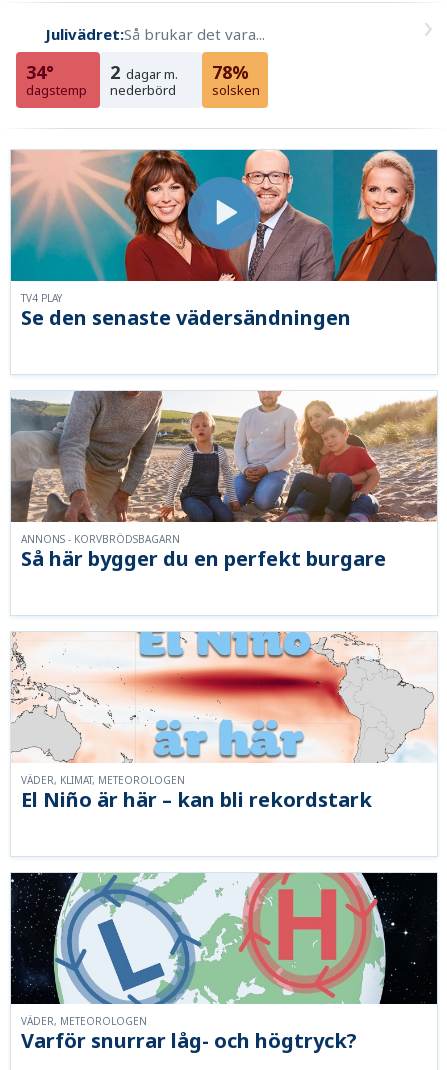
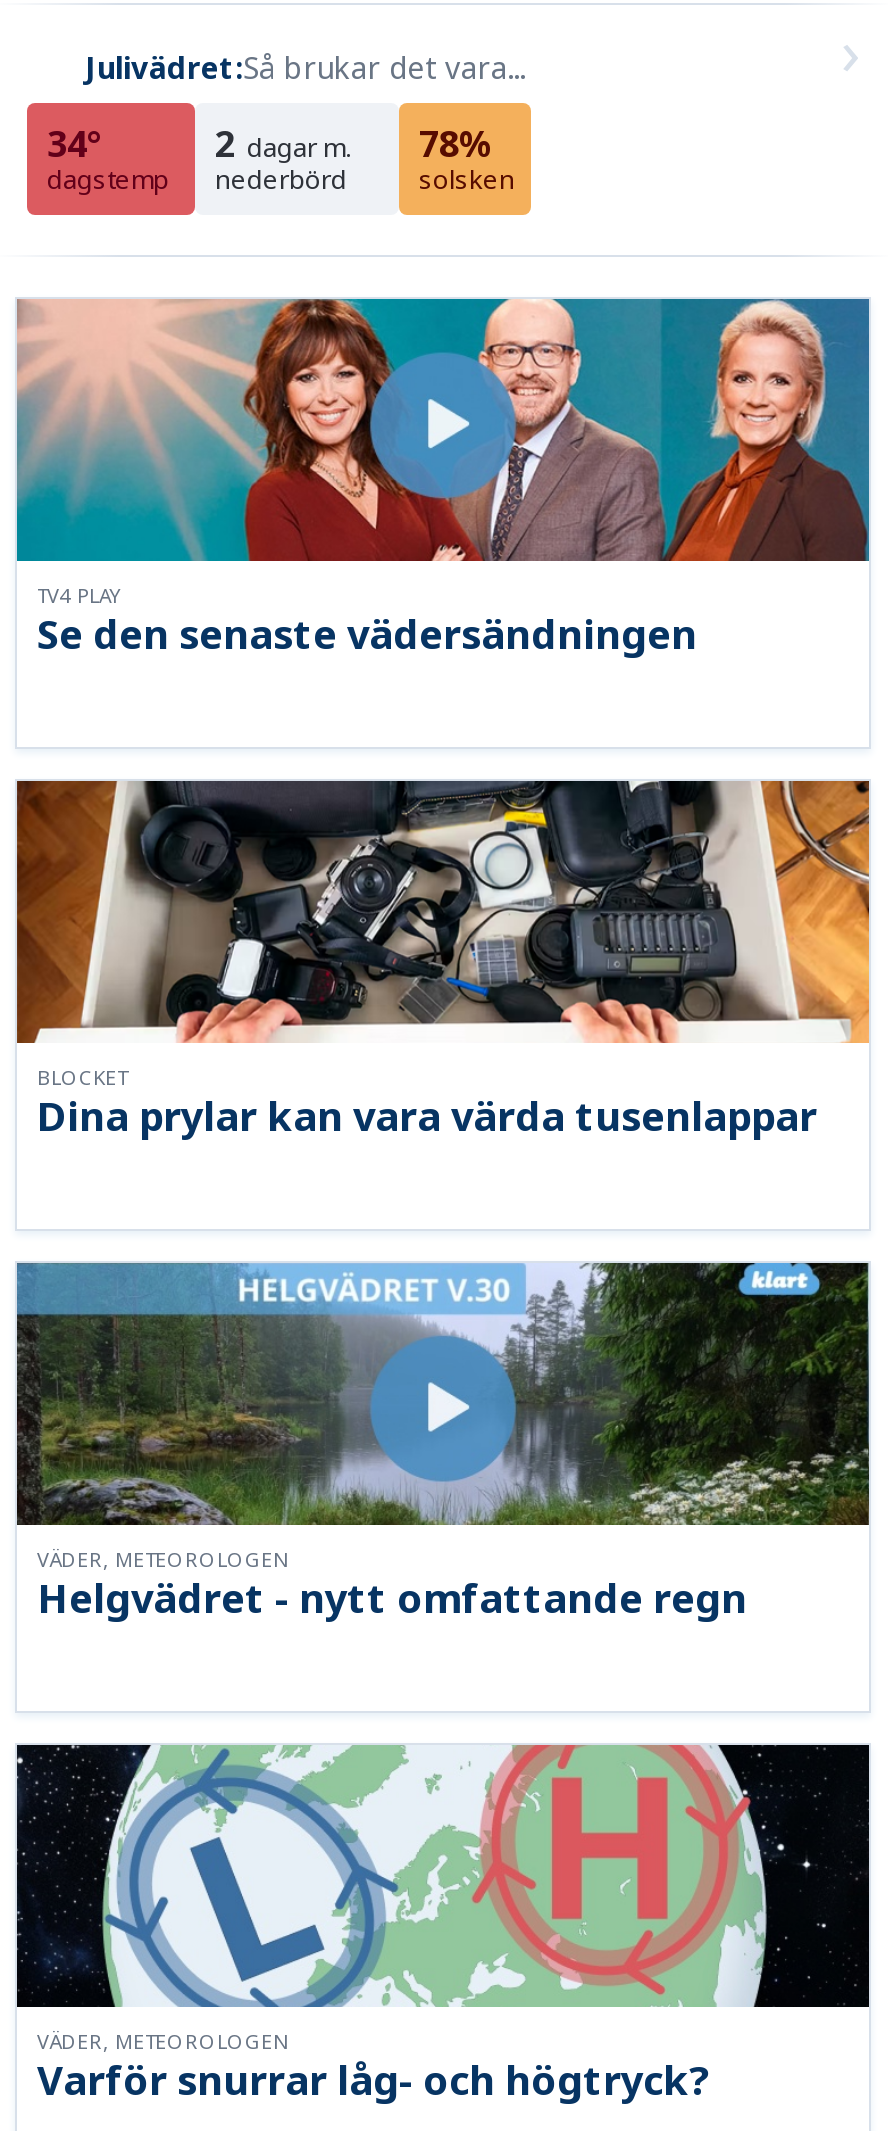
[10,390,438,546] [image] | ANNONS - KORVBRÖDSBAGARN -> [15,779,871,1092] [image] | BLOCKET
[21,545,386,572] Så här bygger du en perfekt burgare -> [37,1090,817,1144] Dina prylar kan vara värda tusenlappar
[11,631,437,787] [image] | VÄDER, KLIMAT, METEOROLOGEN -> [15,1261,871,1574] [image] | VÄDER, METEOROLOGEN
[21,786,372,813] El Niño är här – kan bli rekordstark -> [37,1572,747,1626] Helgvädret - nytt omfattande regn

